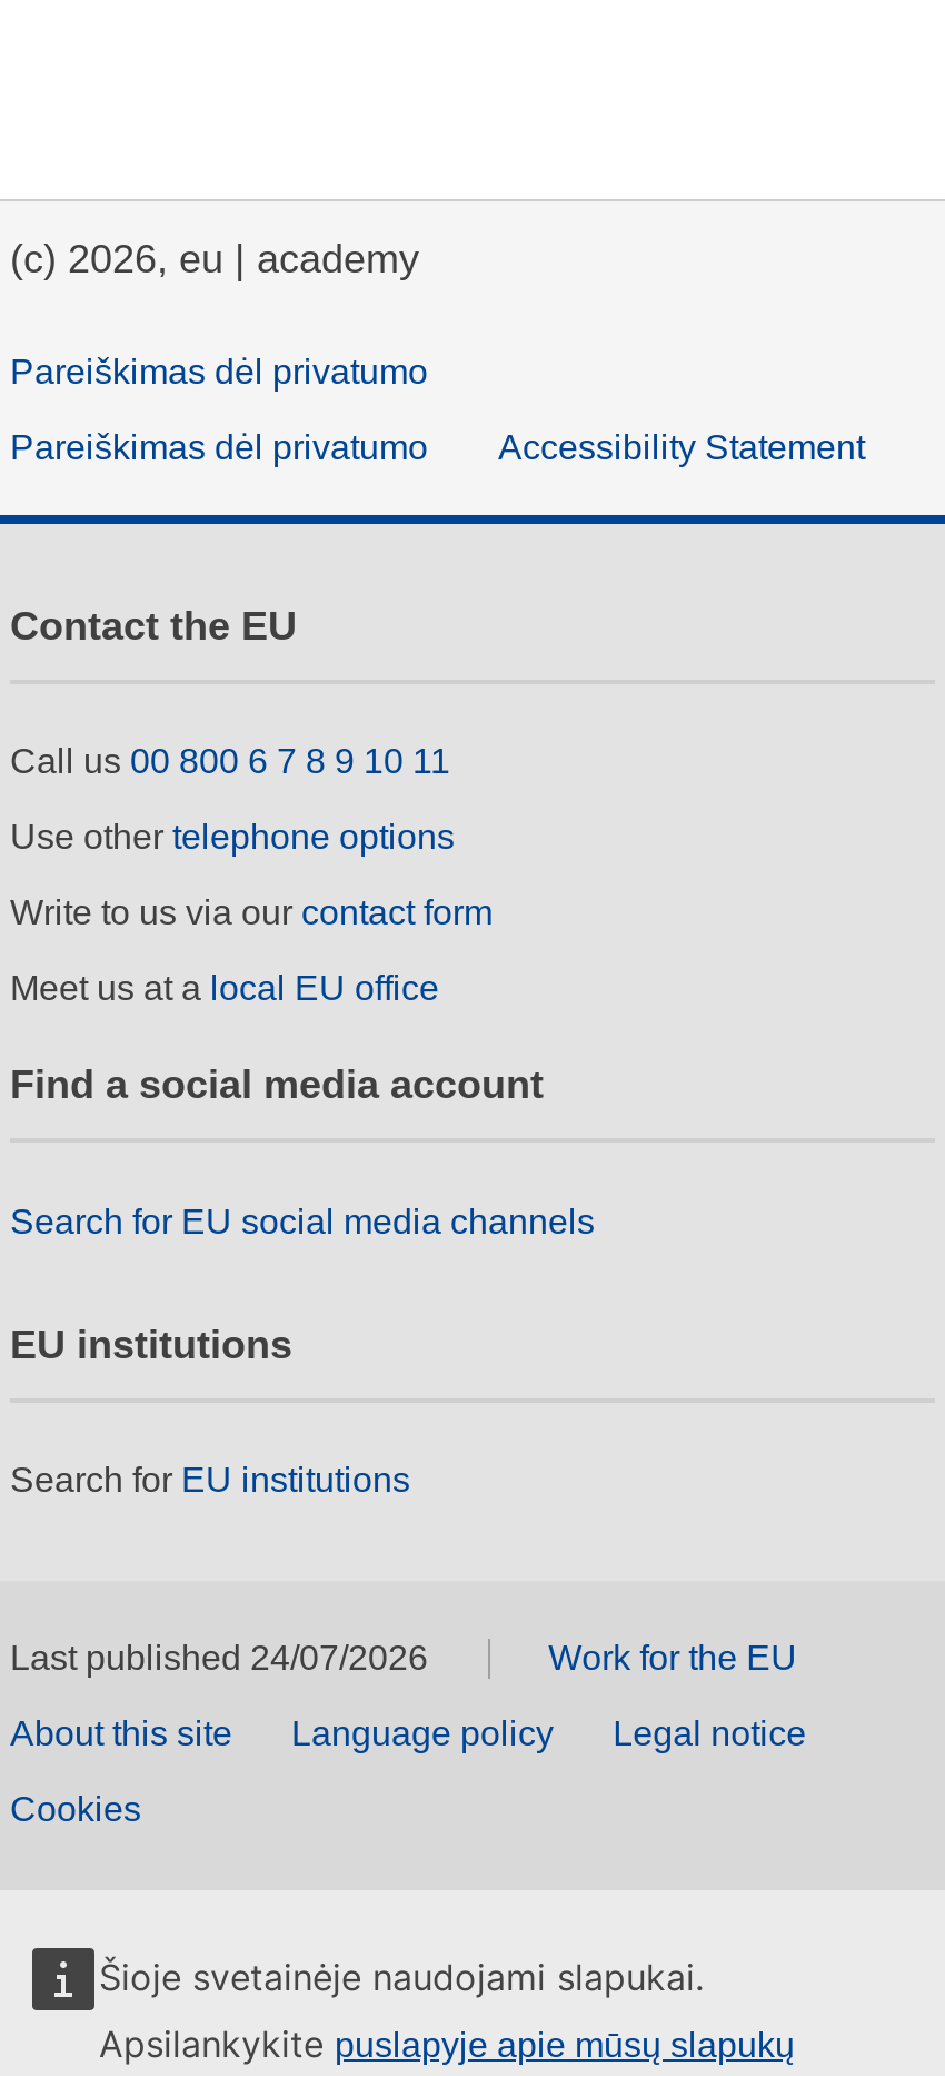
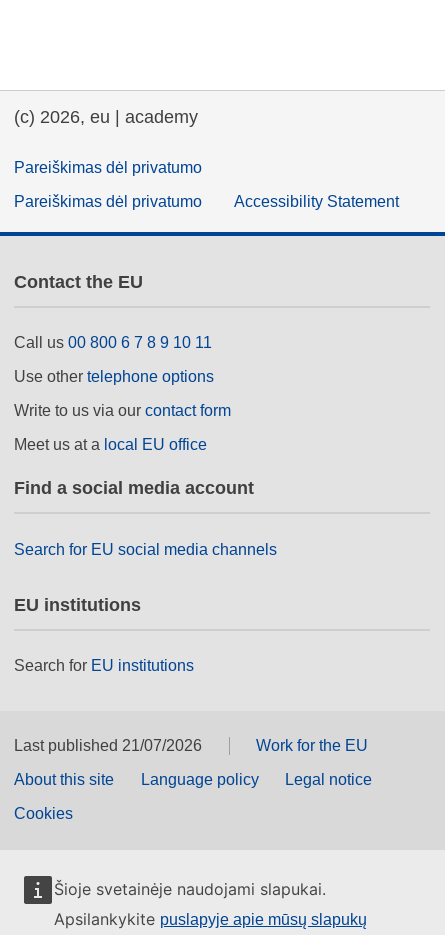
[10,1640,428,1678] Last published 24/07/2026 -> [14,737,202,754] Last published 21/07/2026

